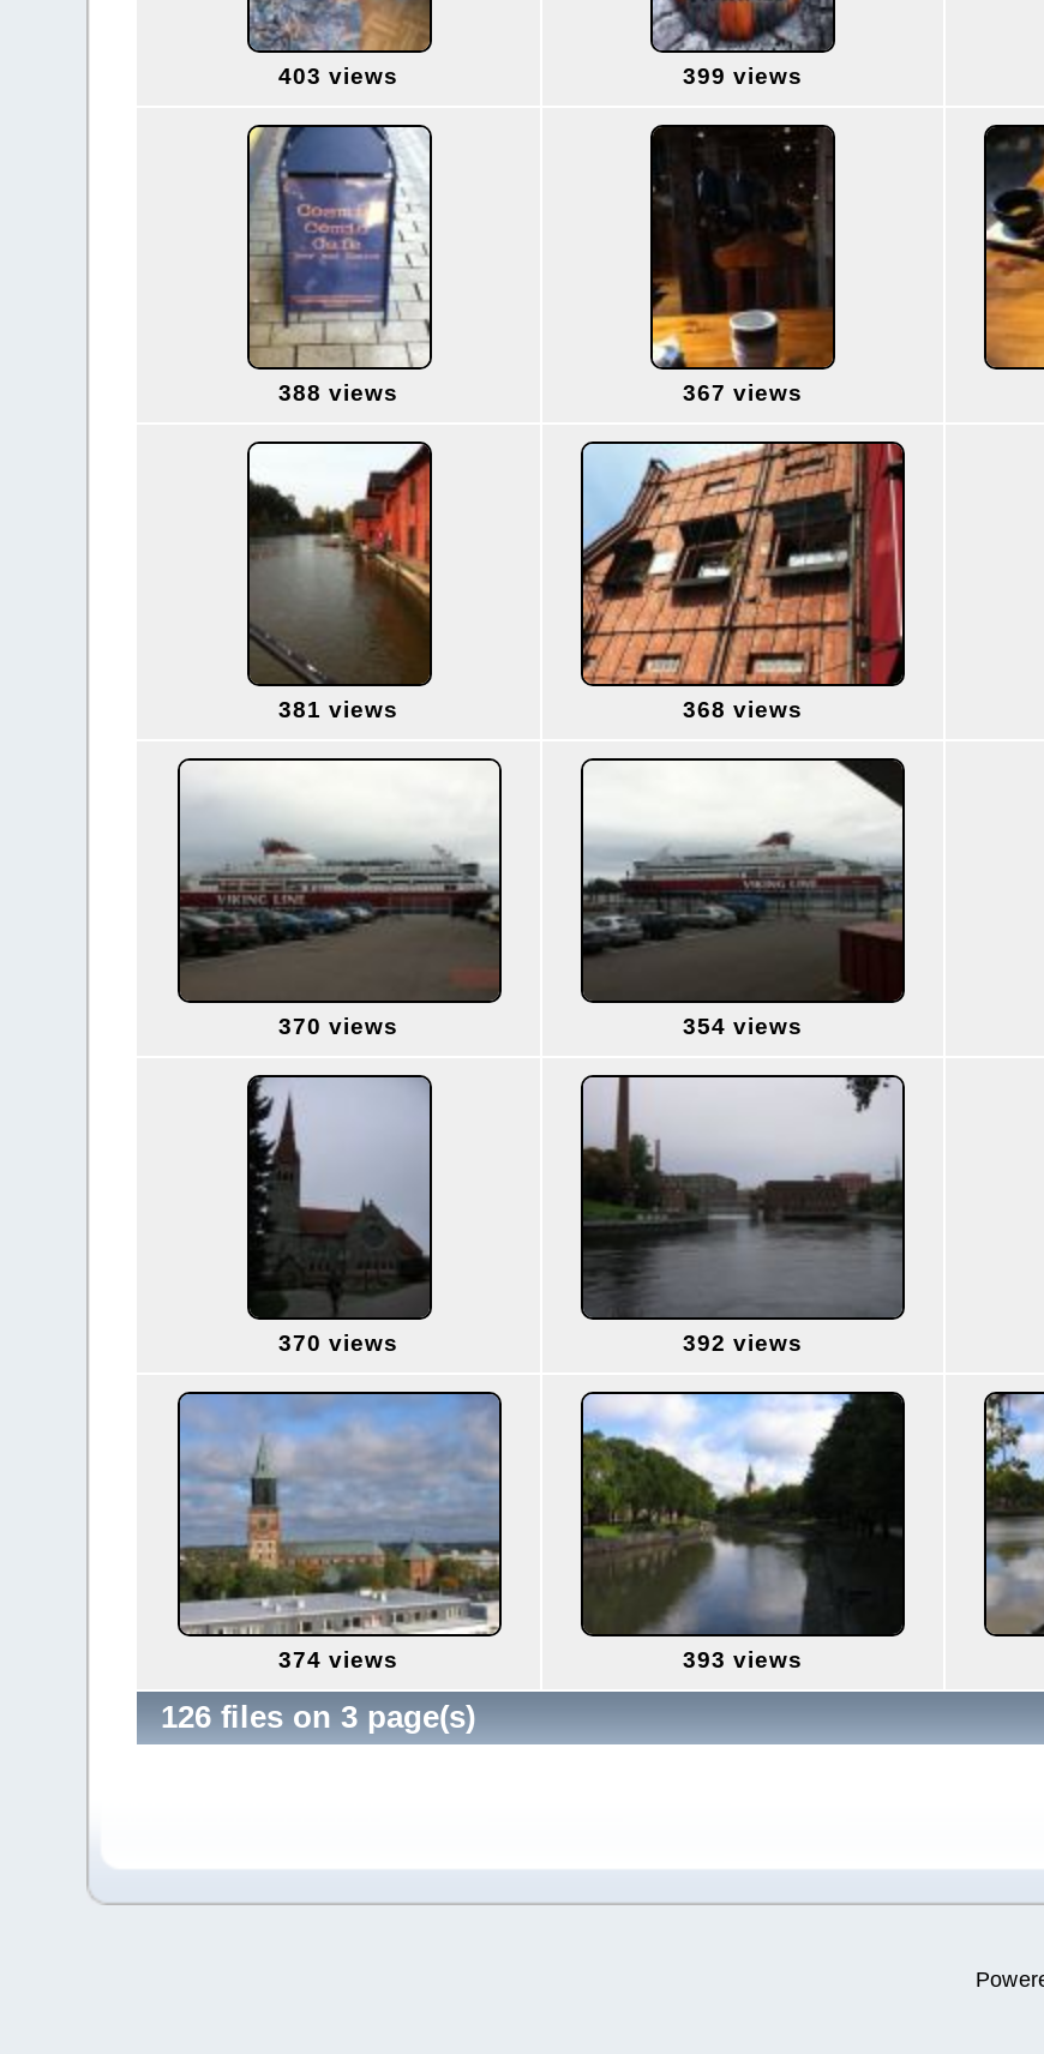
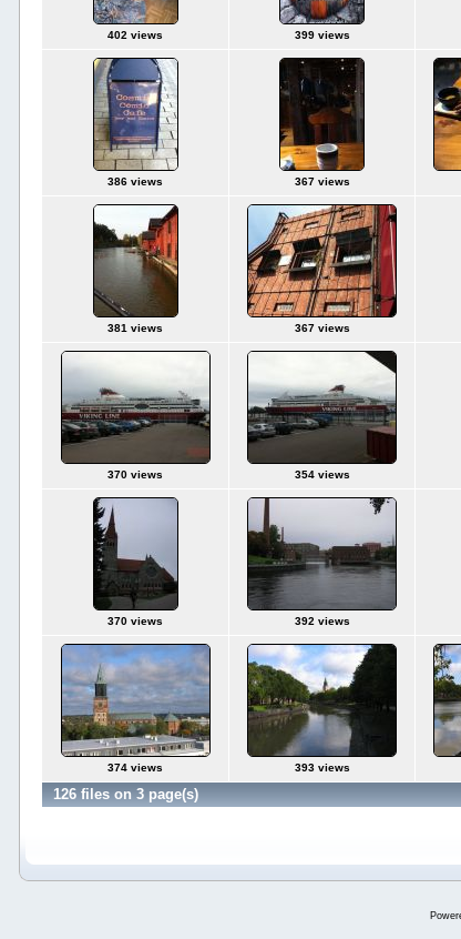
[278,62,398,89] 403 views -> [107,29,163,41] 402 views
[278,379,398,406] 388 views -> [107,175,163,188] 386 views
[683,696,803,722] 368 views -> [294,322,350,334] 367 views

